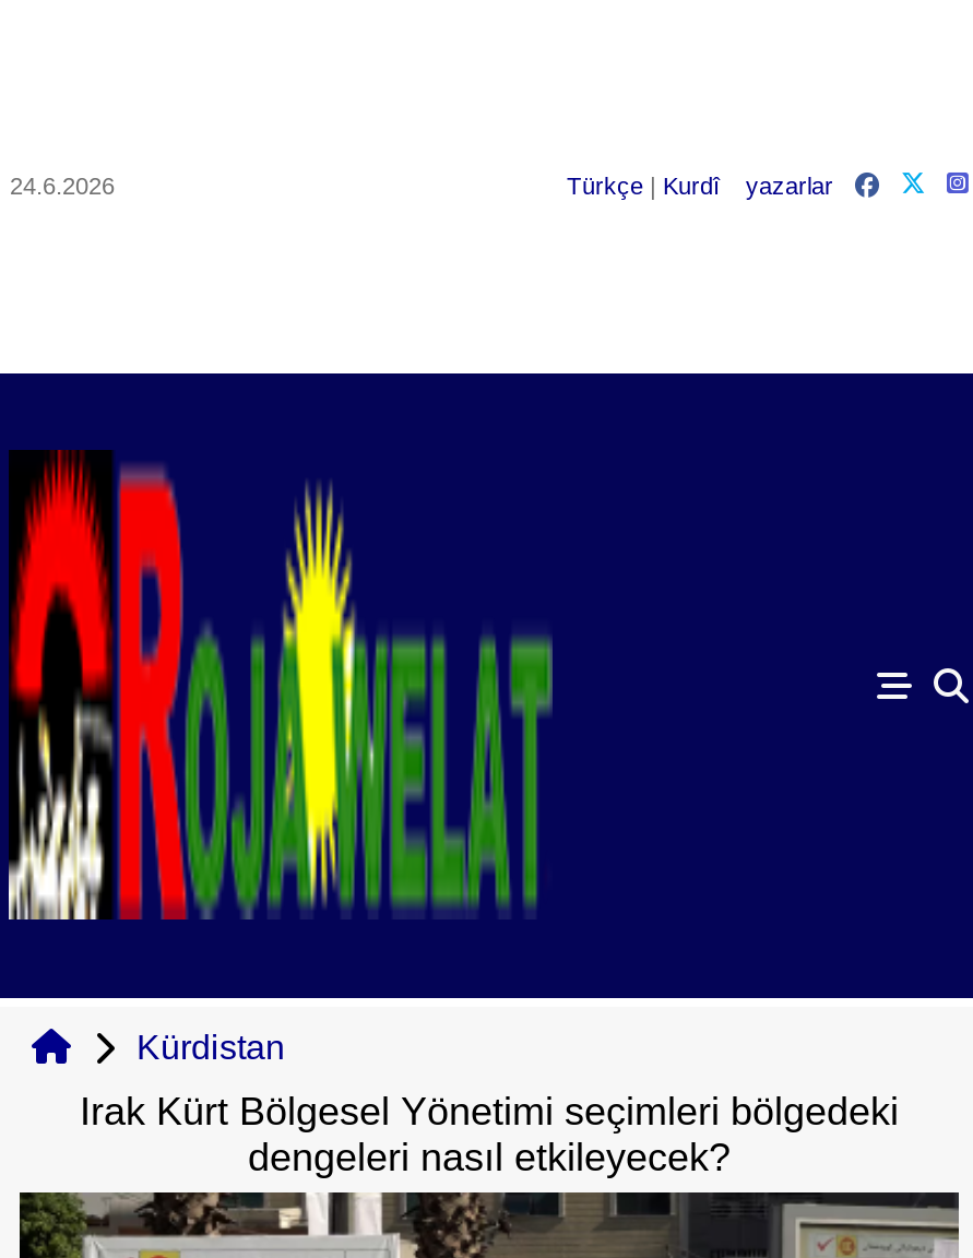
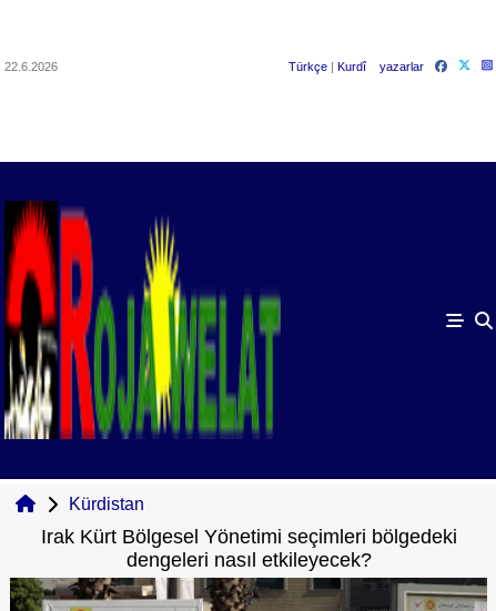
[10,172,115,198] 24.6.2026 -> [5,60,58,73] 22.6.2026

